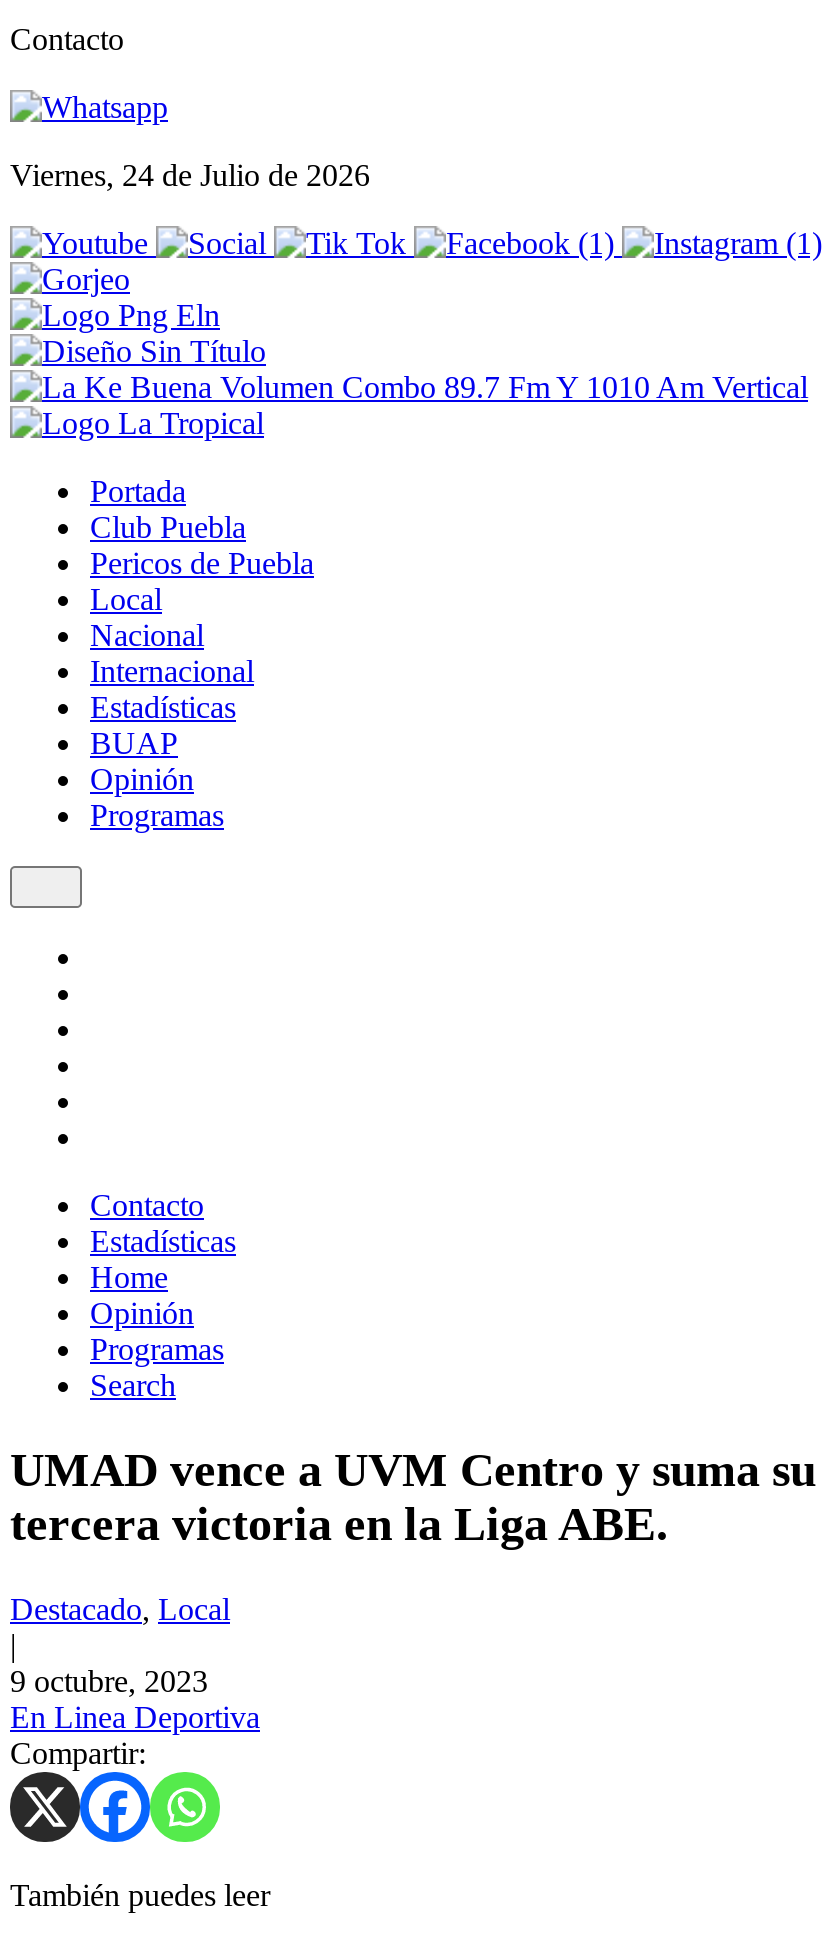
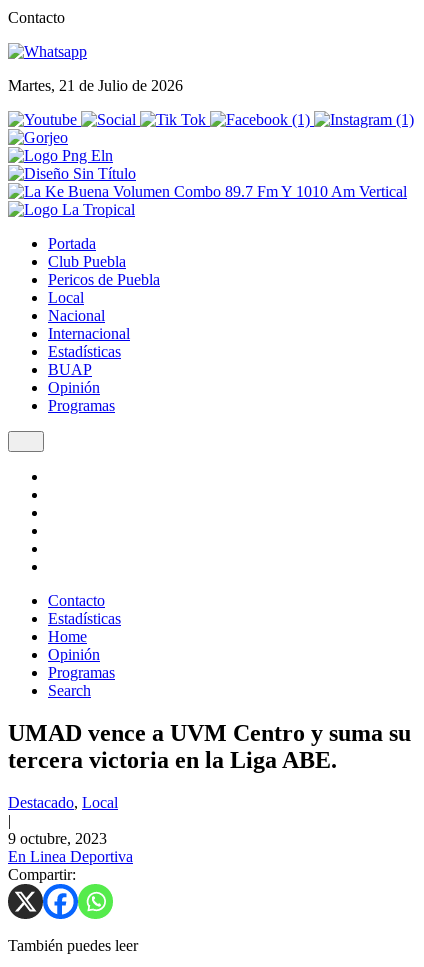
[10,158,370,192] Viernes, 24 de Julio de 2026 -> [8,77,183,94] Martes, 21 de Julio de 2026

